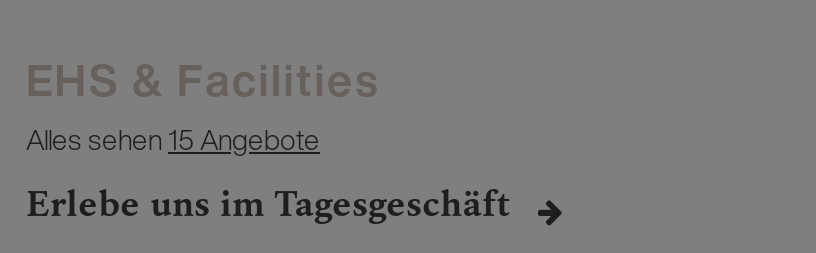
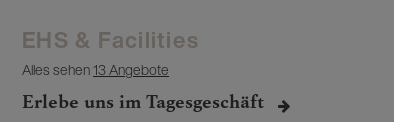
[26,118,320,160] Alles sehen 15 Angebote -> [22,59,169,80] Alles sehen 13 Angebote

